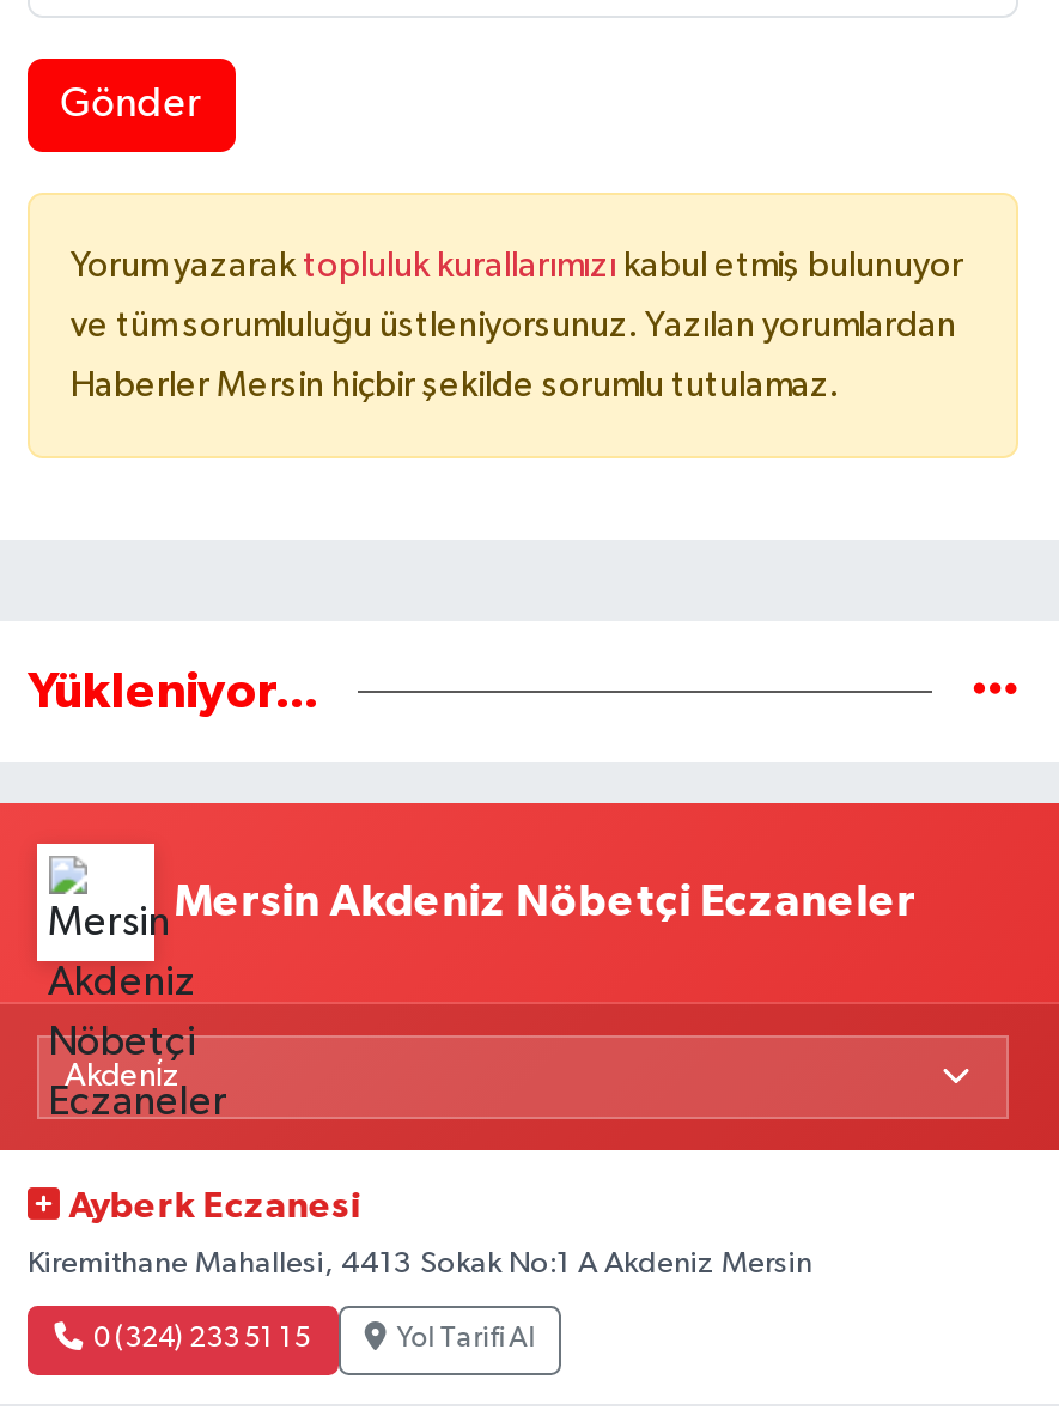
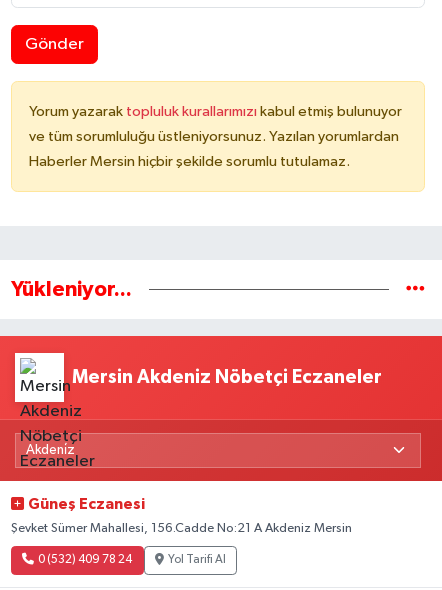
[69,1188,361,1224] Ayberk Eczanesi -> [28,497,145,512] Güneş Eczanesi
[28,1248,812,1280] Kiremithane Mahallesi, 4413 Sokak No:1 A Akdeniz Mersin -> [11,522,352,535] Şevket Sümer Mahallesi, 156.Cadde No:21 A Akdeniz Mersin
[93,1324,311,1353] 0 (324) 233 51 15 -> [38,554,132,566] 0 (532) 409 78 24

